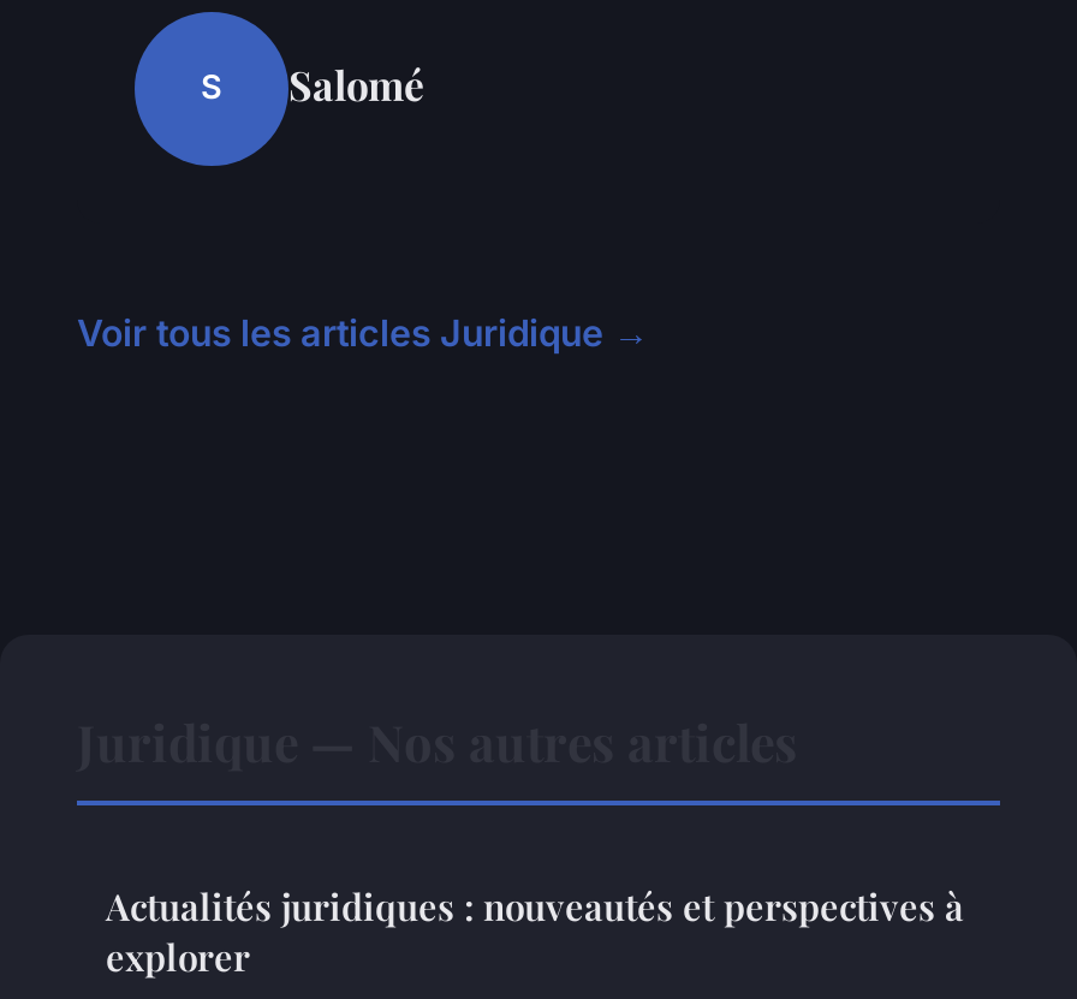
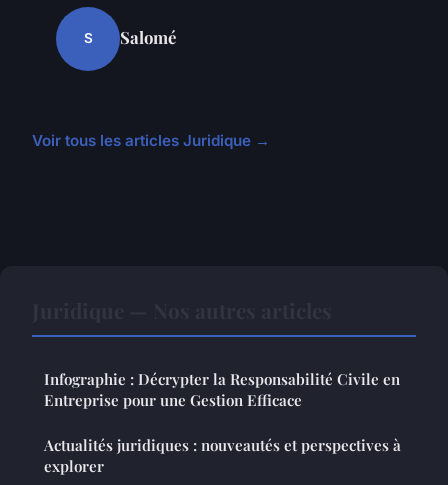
none -> [44,369,400,410] Infographie : Décrypter la Responsabilité Civile en | Entreprise pour une Gestion Efficace

